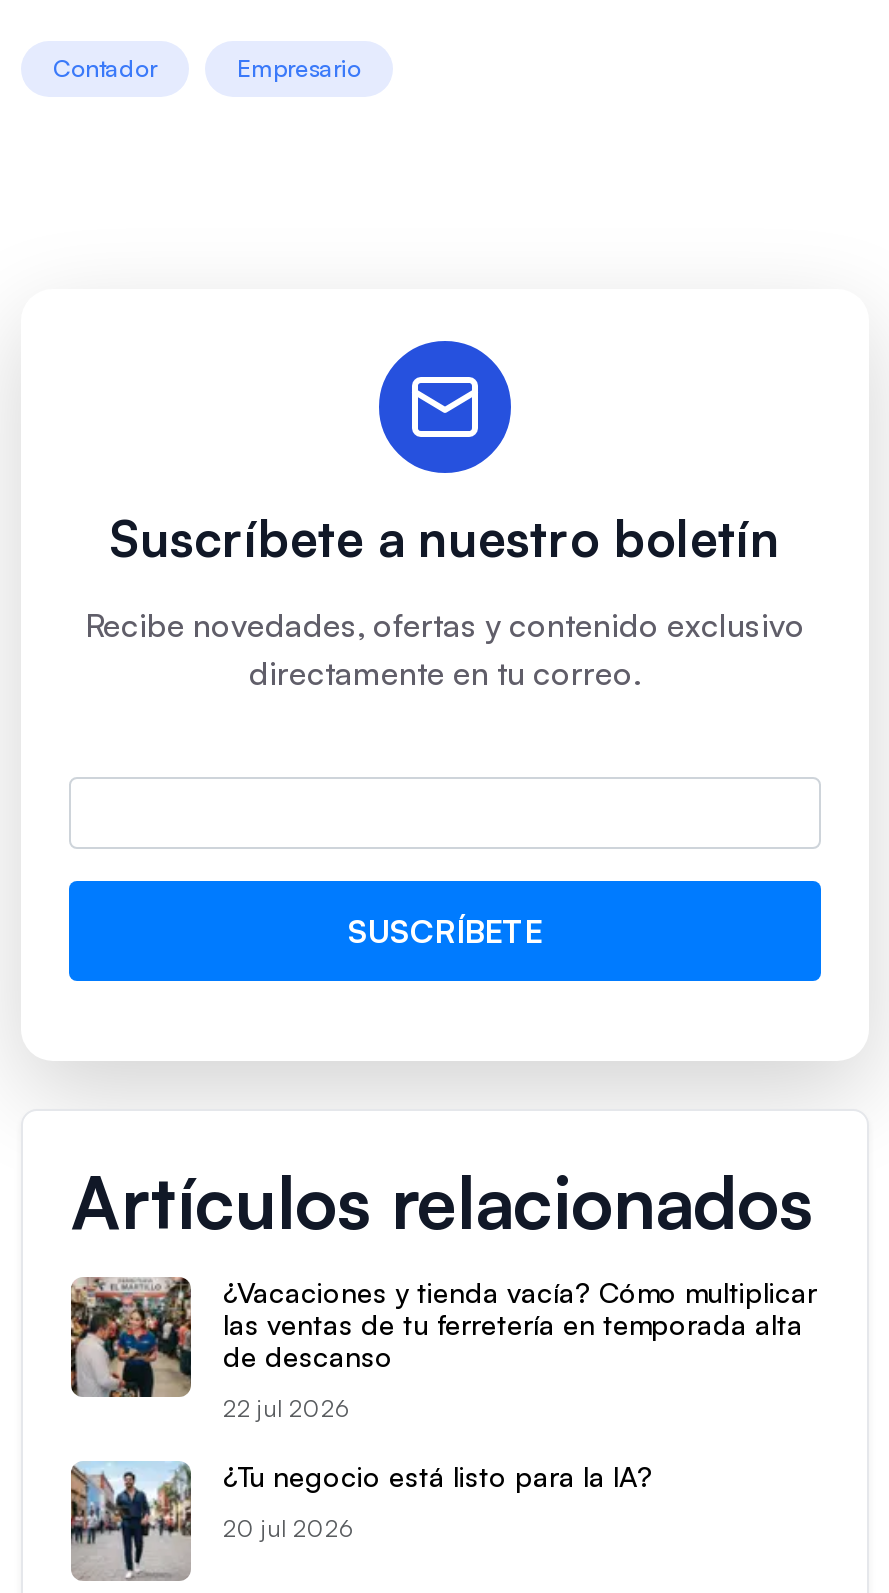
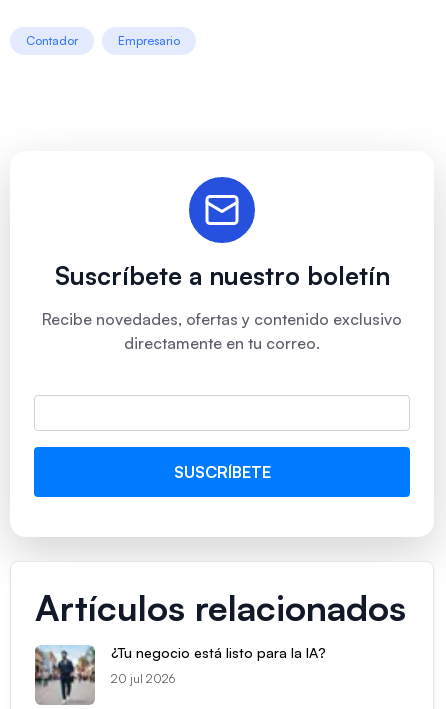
[71,1275,817,1423] [image] | ¿Vacaciones y tienda vacía? Cómo multiplicar | las ventas de tu ferretería en temporada alta | de descanso | 22 jul 2026 -> none

